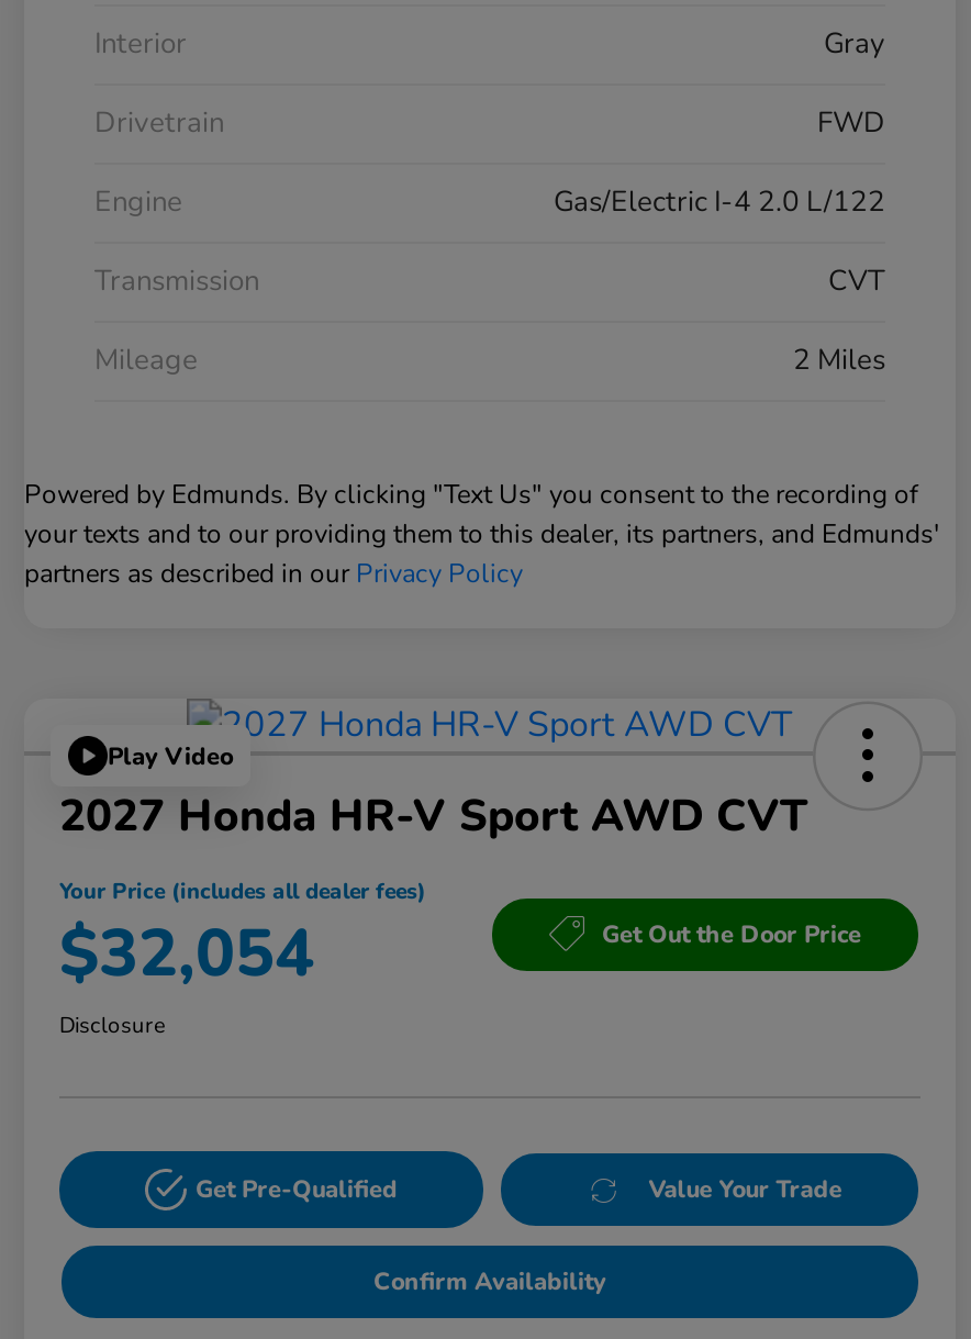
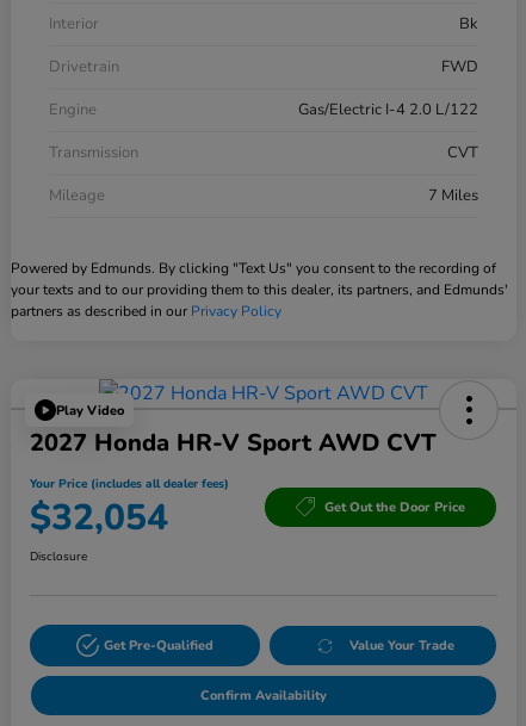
[824,25,885,64] Gray -> [459,13,478,35] Bk
[793,341,885,381] 2 Miles -> [428,185,478,206] 7 Miles

